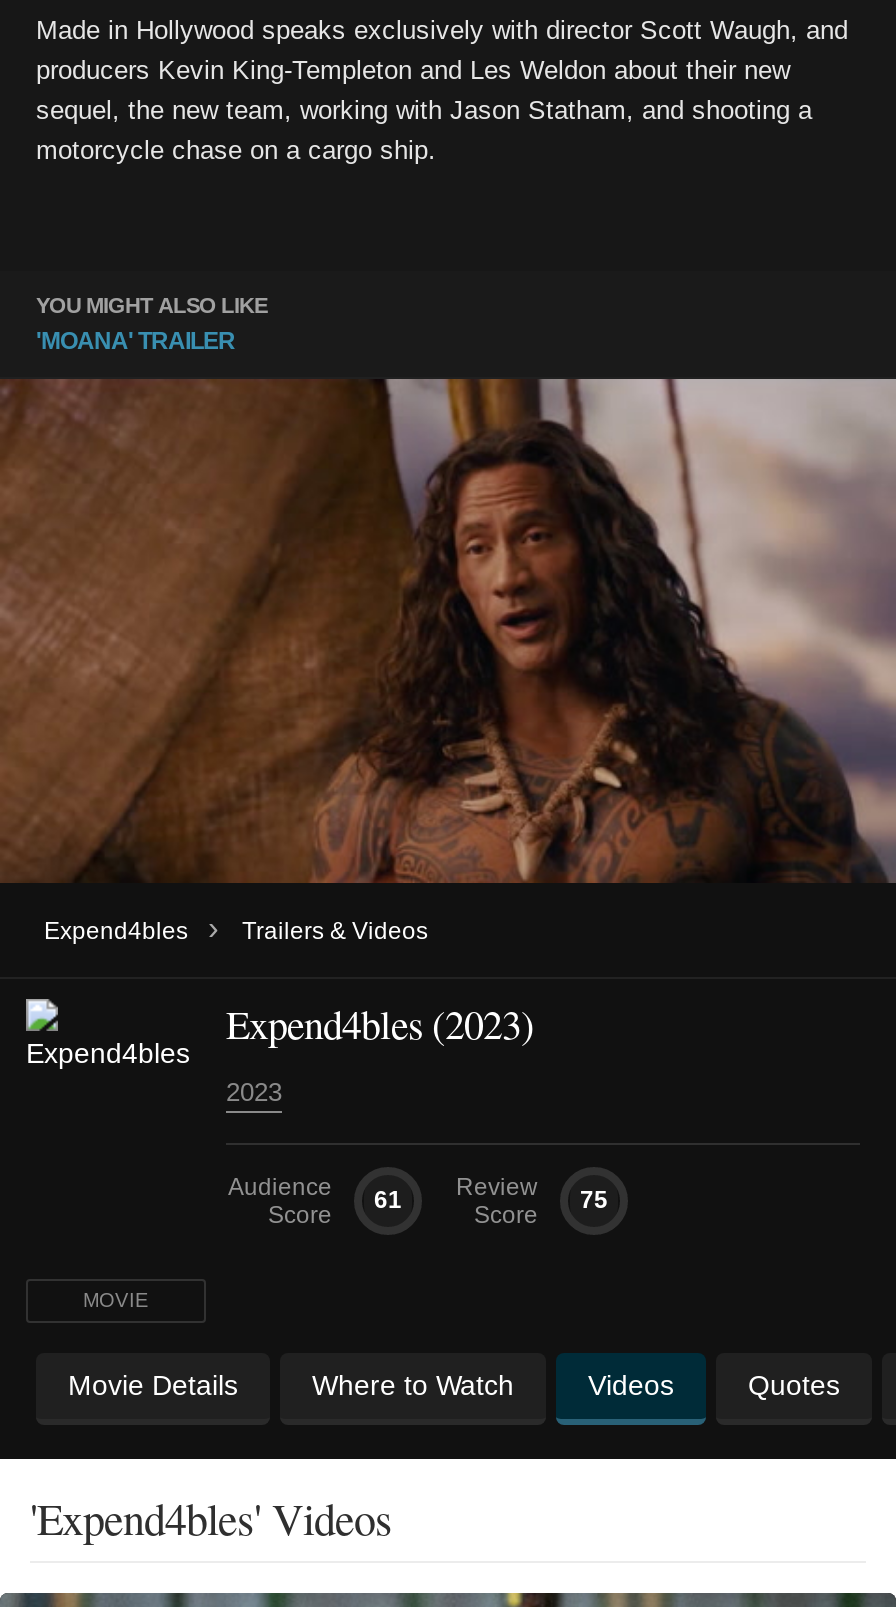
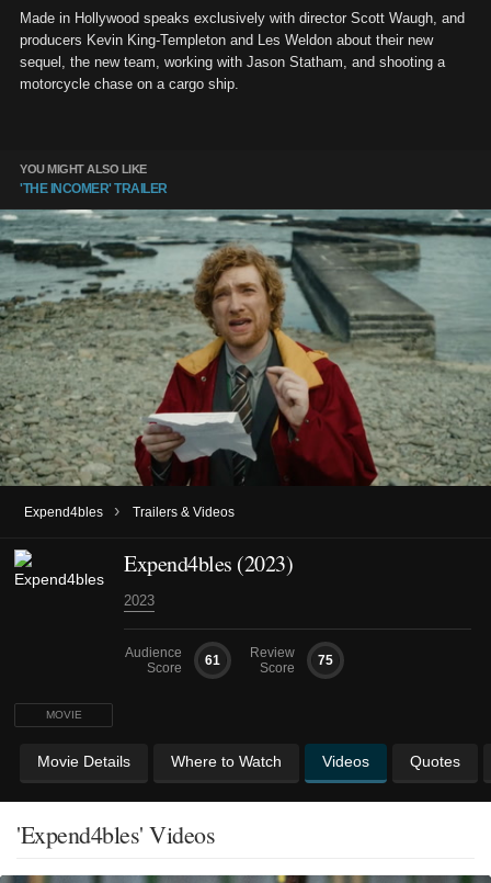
[36,327,235,355] 'MOANA' TRAILER -> [20,181,167,196] 'THE INCOMER' TRAILER
[6,379,890,885] [image] -> [3,208,488,487] [image]

